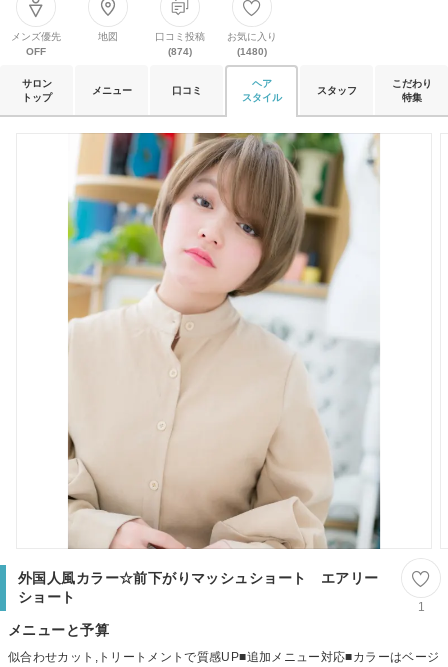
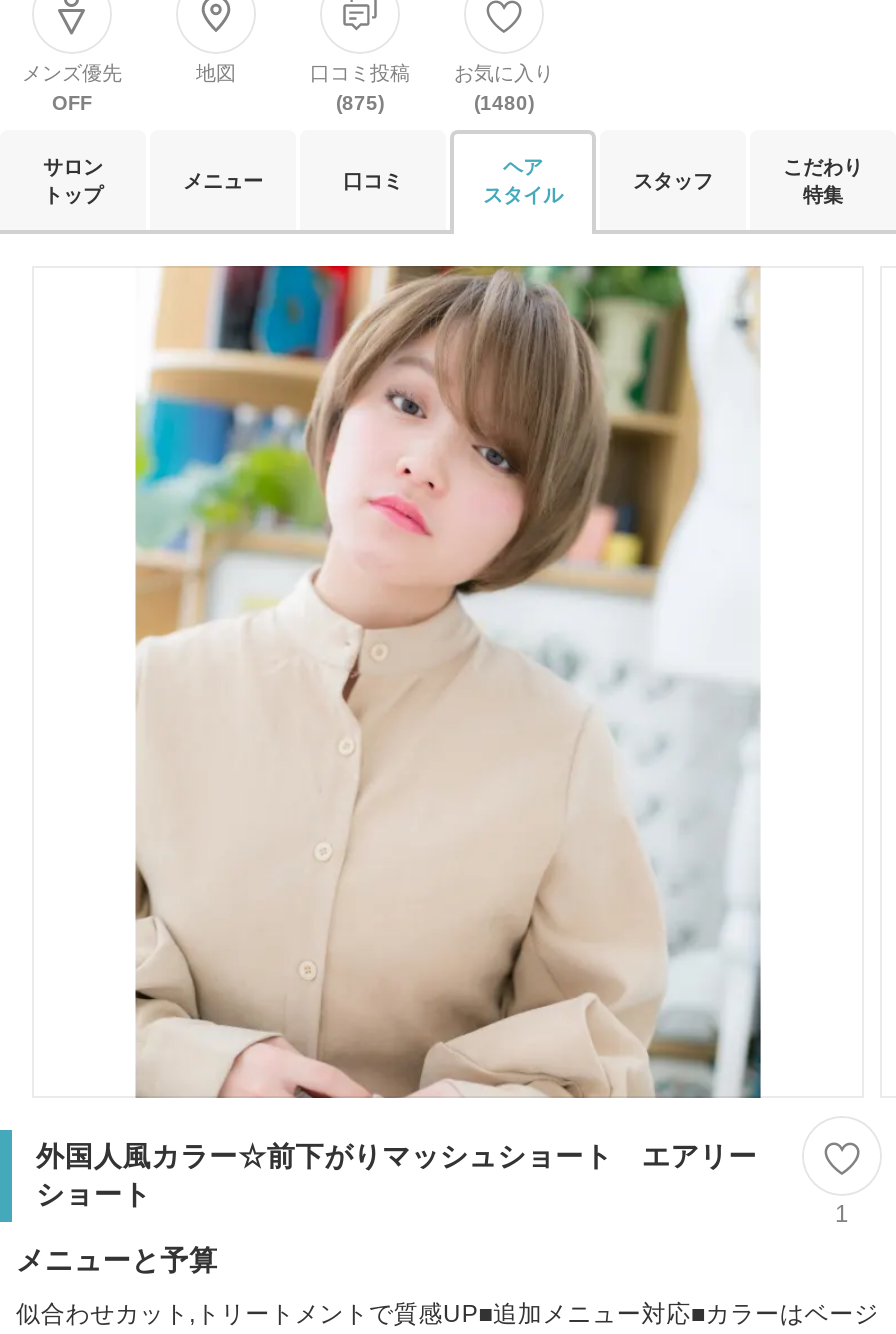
[168,46,192,57] (874) -> [336,92,384,114] (875)

